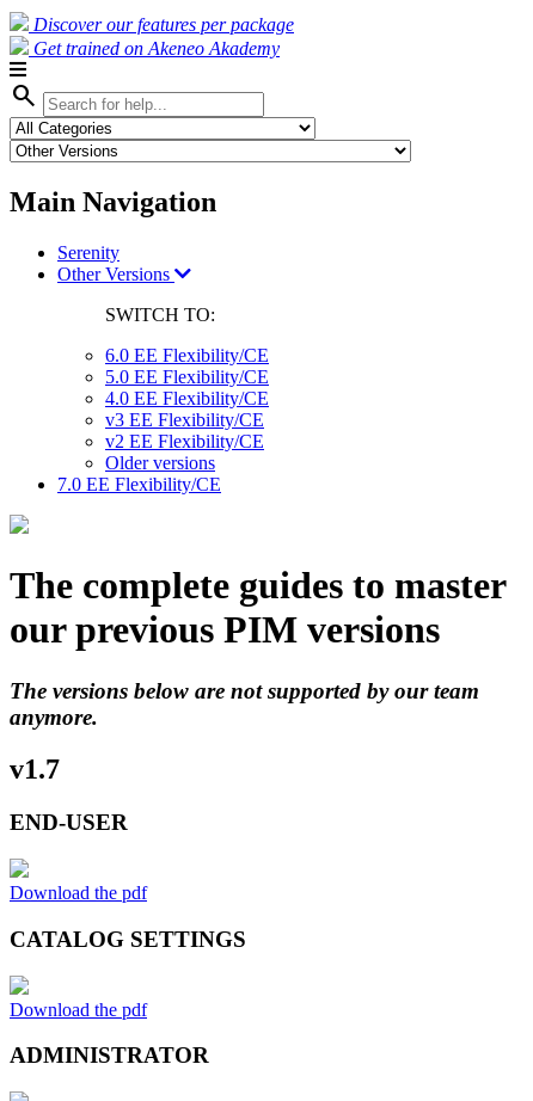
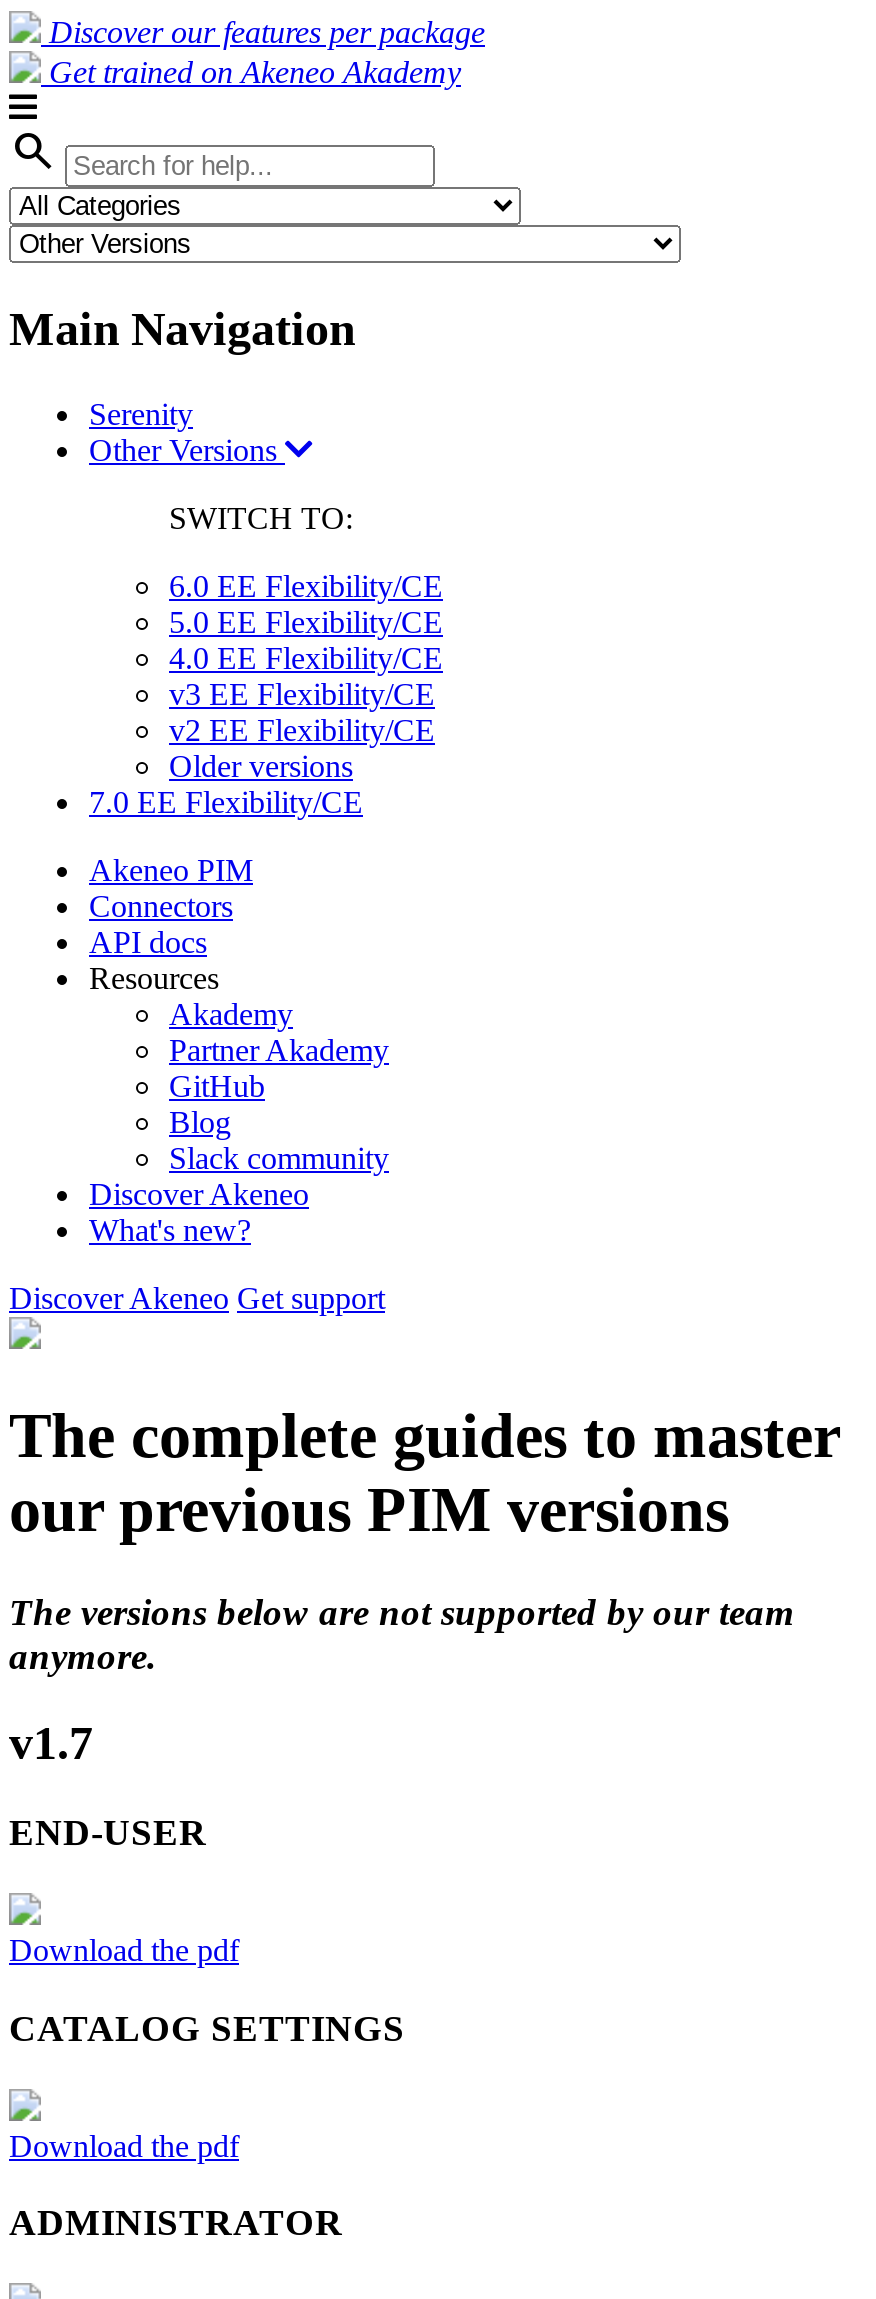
none -> [9,852,389,1314] Akeneo PIM | Connectors | API docs | Resources | Akademy | Partner Akademy | GitHub | Blog | Slack community | Discover Akeneo | What's new? | Discover Akeneo Get support

